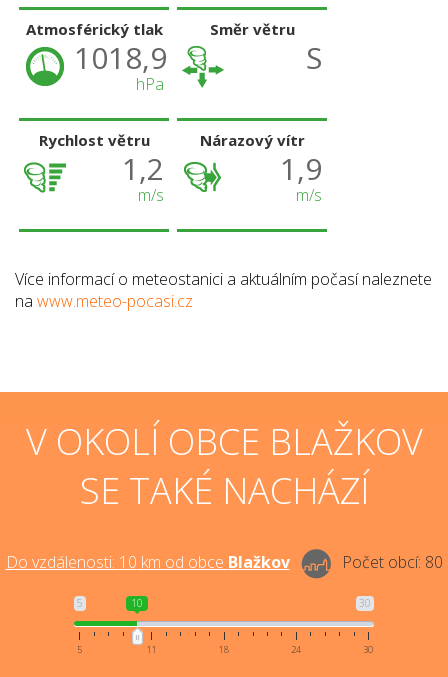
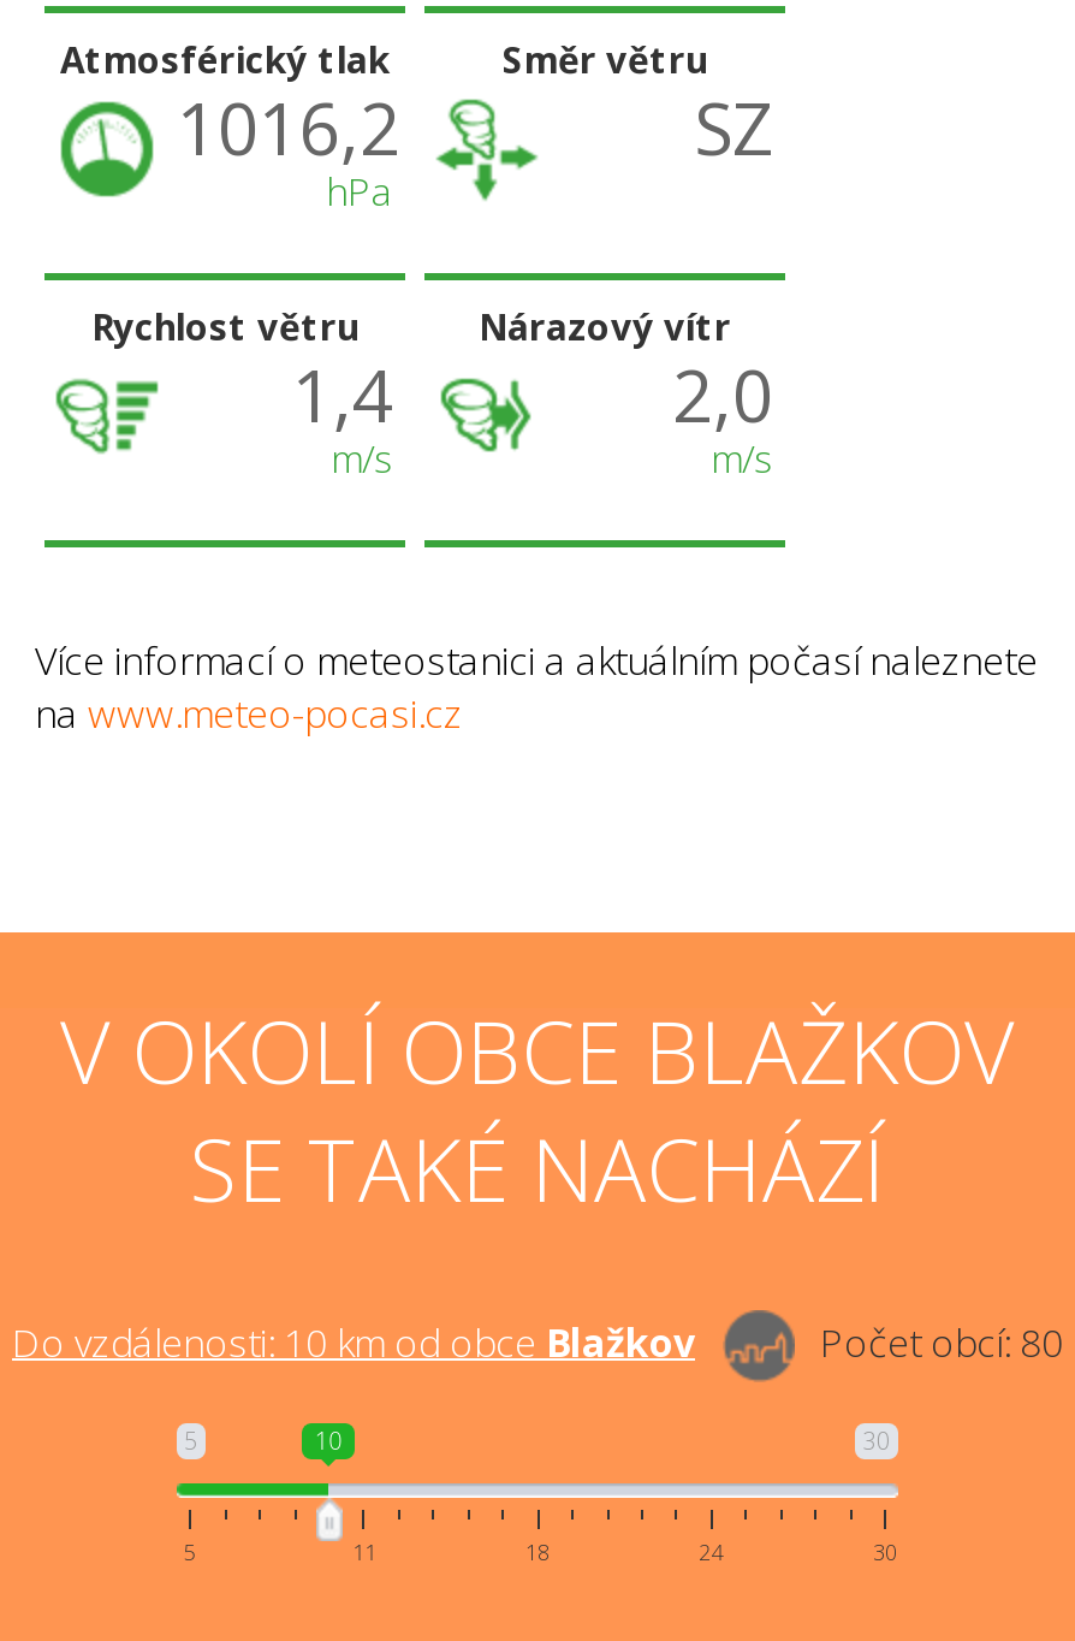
[74,37,167,78] 1018,9 -> [177,79,400,178] 1016,2
[306,37,322,78] S -> [694,79,773,178] SZ
[122,148,164,189] 1,2 -> [292,346,393,445] 1,4
[280,148,322,189] 1,9 -> [672,346,773,445] 2,0

